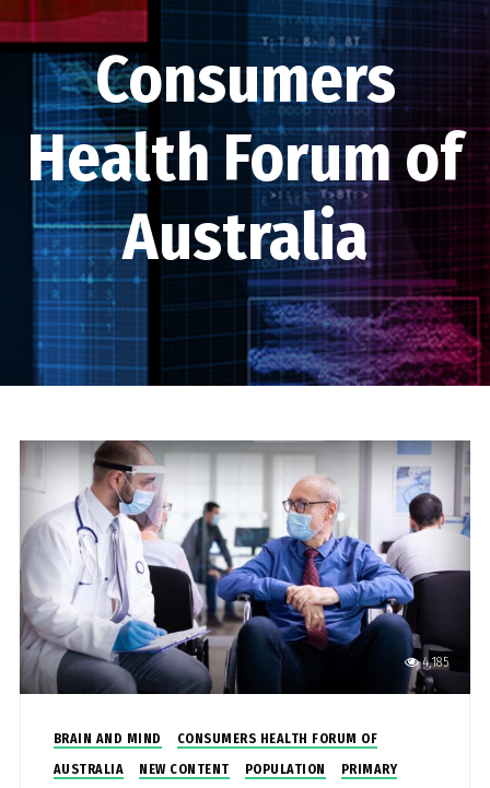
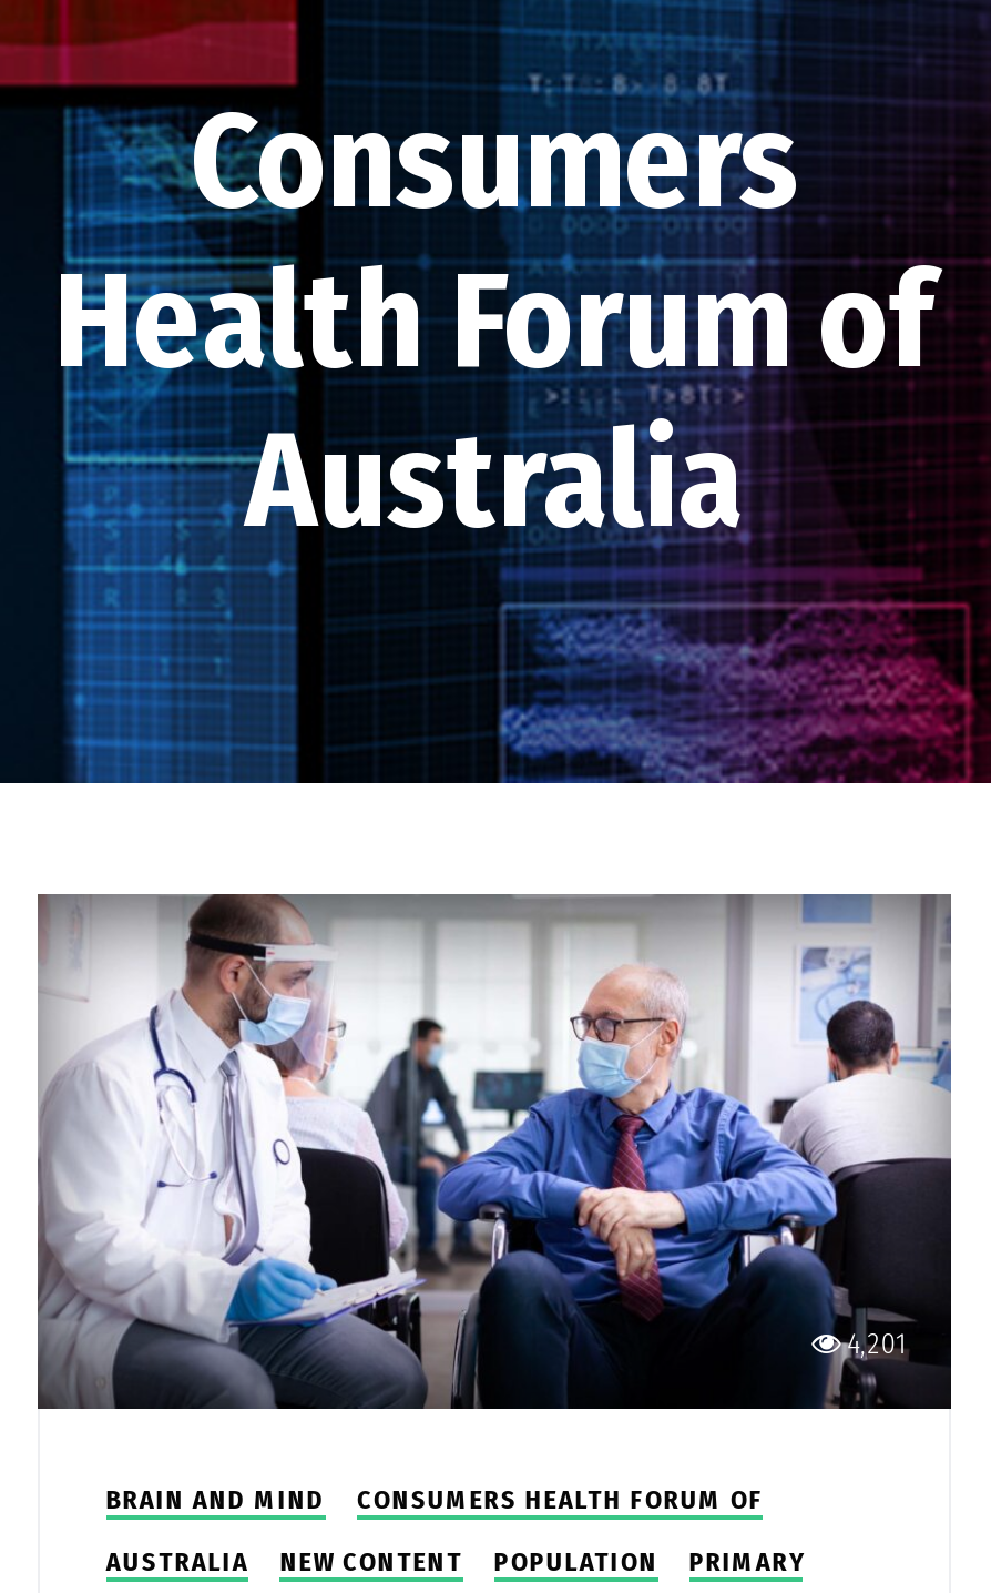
[422,654,449,670] 4,185 -> [847,1326,907,1360] 4,201

